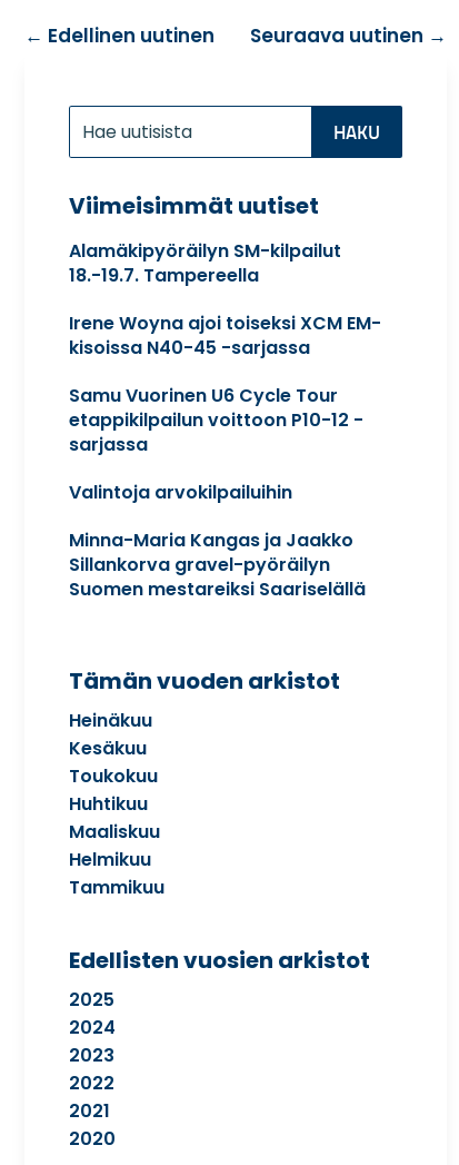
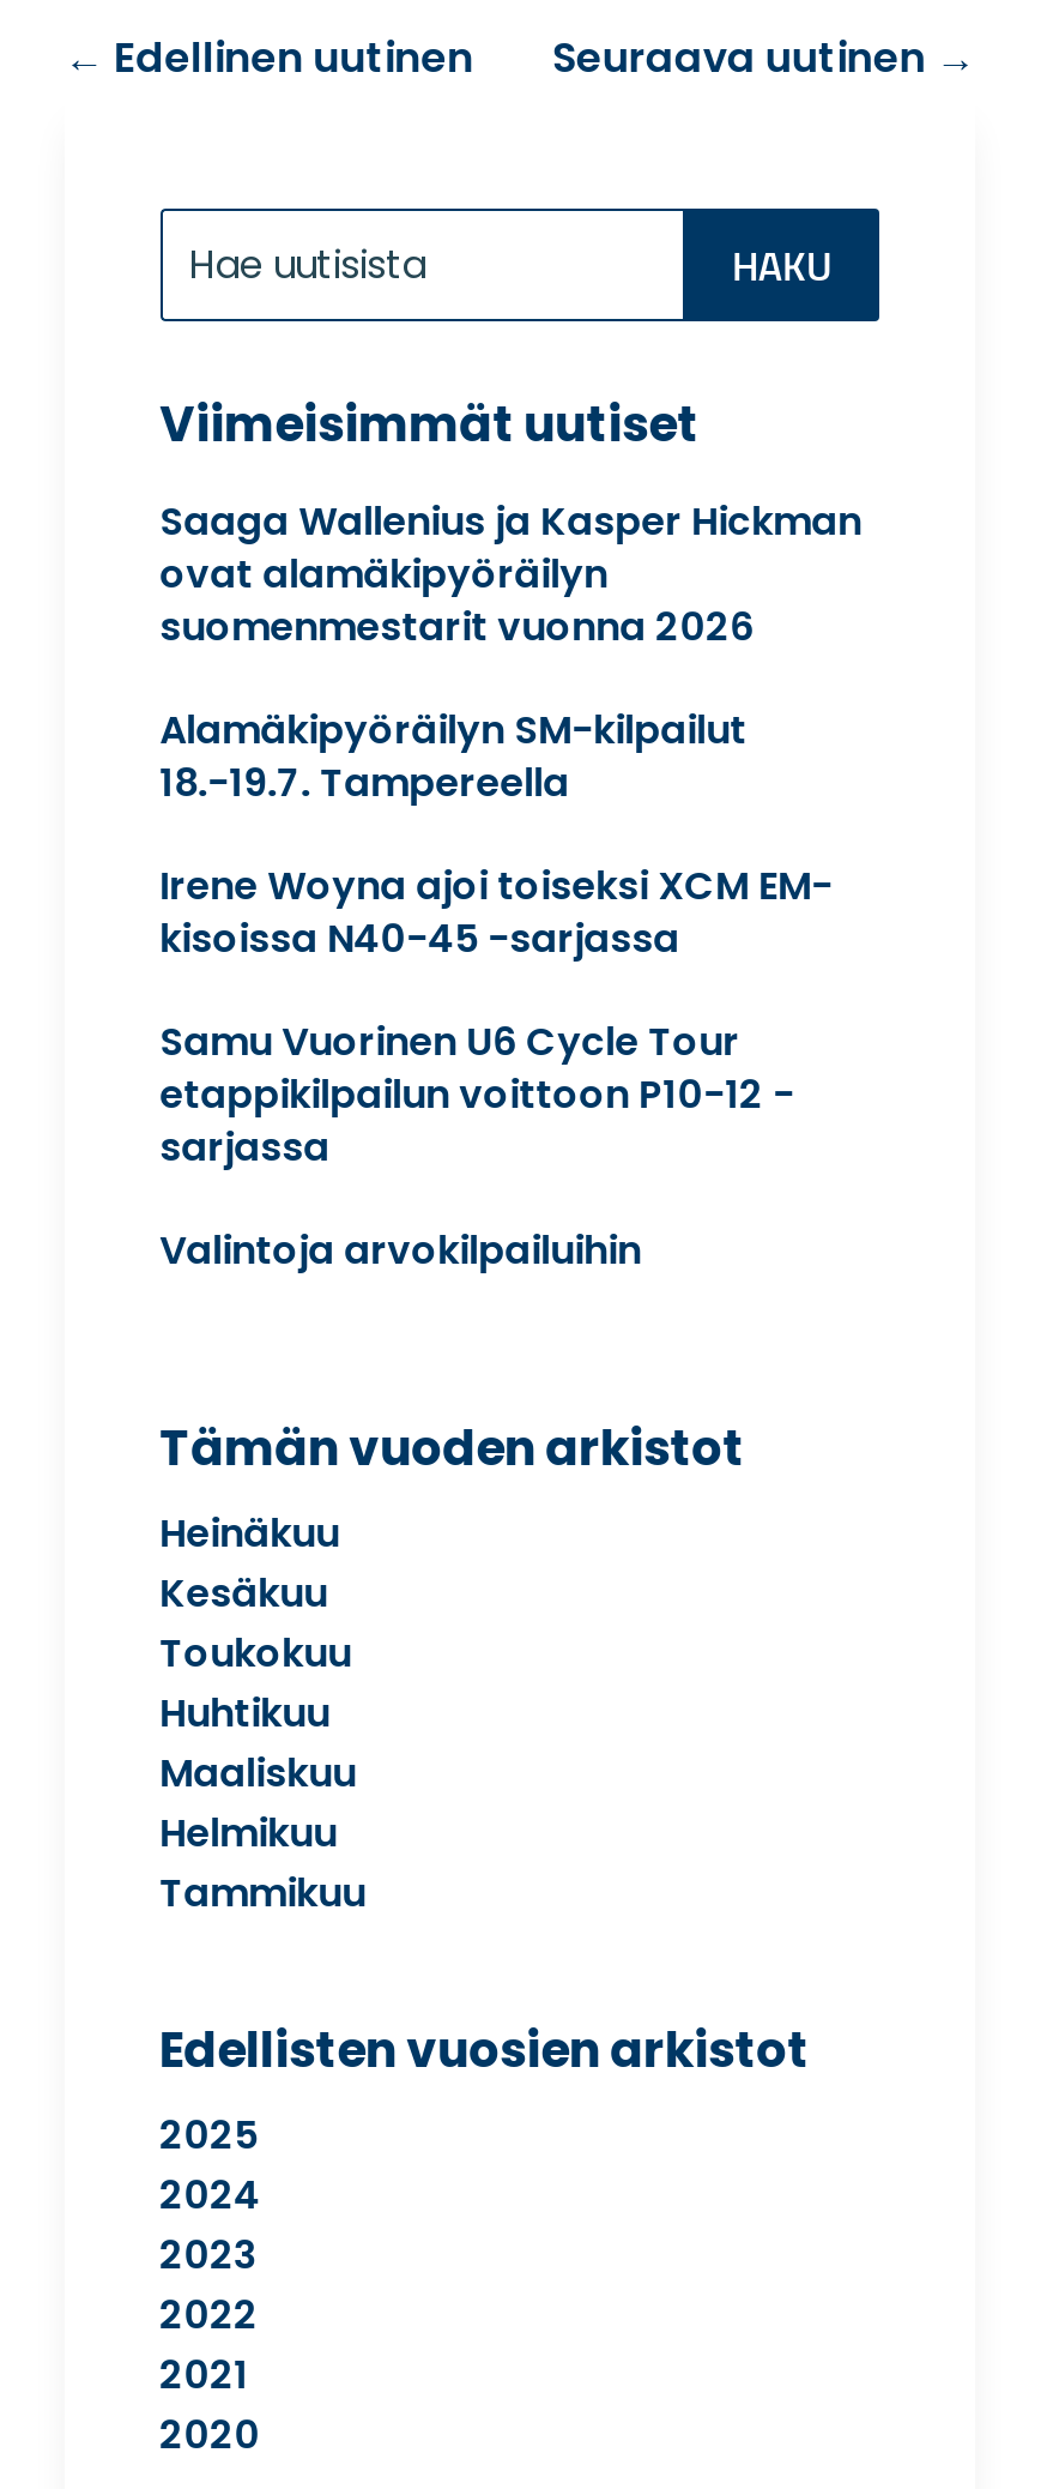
none -> [160,494,862,655] Saaga Wallenius ja Kasper Hickman | ovat alamäkipyöräilyn | suomenmestarit vuonna 2026
moved [68,238,381,505] -> [160,703,833,1278]: Alamäkipyöräilyn SM-kilpailut | 18.-19.7. Tampereella | Irene Woyna ajoi toiseksi XCM EM- | kisoissa N40-45 -sarjassa | Samu Vuorinen U6 Cycle Tour | etappikilpailun voittoon P10-12 - | sarjassa | Valintoja arvokilpailuihin
[68,527,365,602] Minna-Maria Kangas ja Jaakko | Sillankorva gravel-pyöräilyn | Suomen mestareiksi Saariselällä -> none

